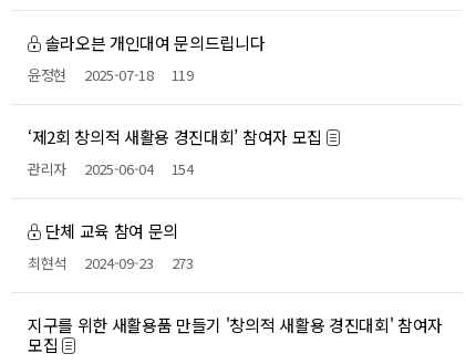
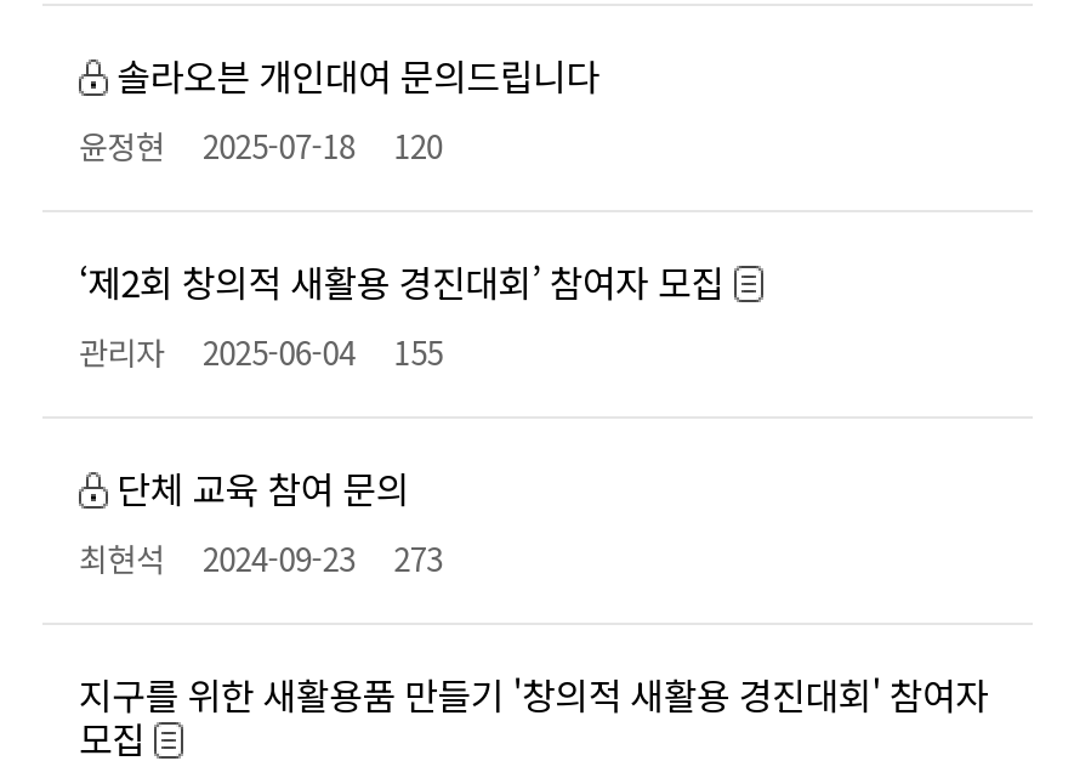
[28,64,193,85] 윤정현 2025-07-18 119 -> [79,123,442,169] 윤정현 2025-07-18 120
[28,158,193,179] 관리자 2025-06-04 154 -> [79,329,442,375] 관리자 2025-06-04 155

